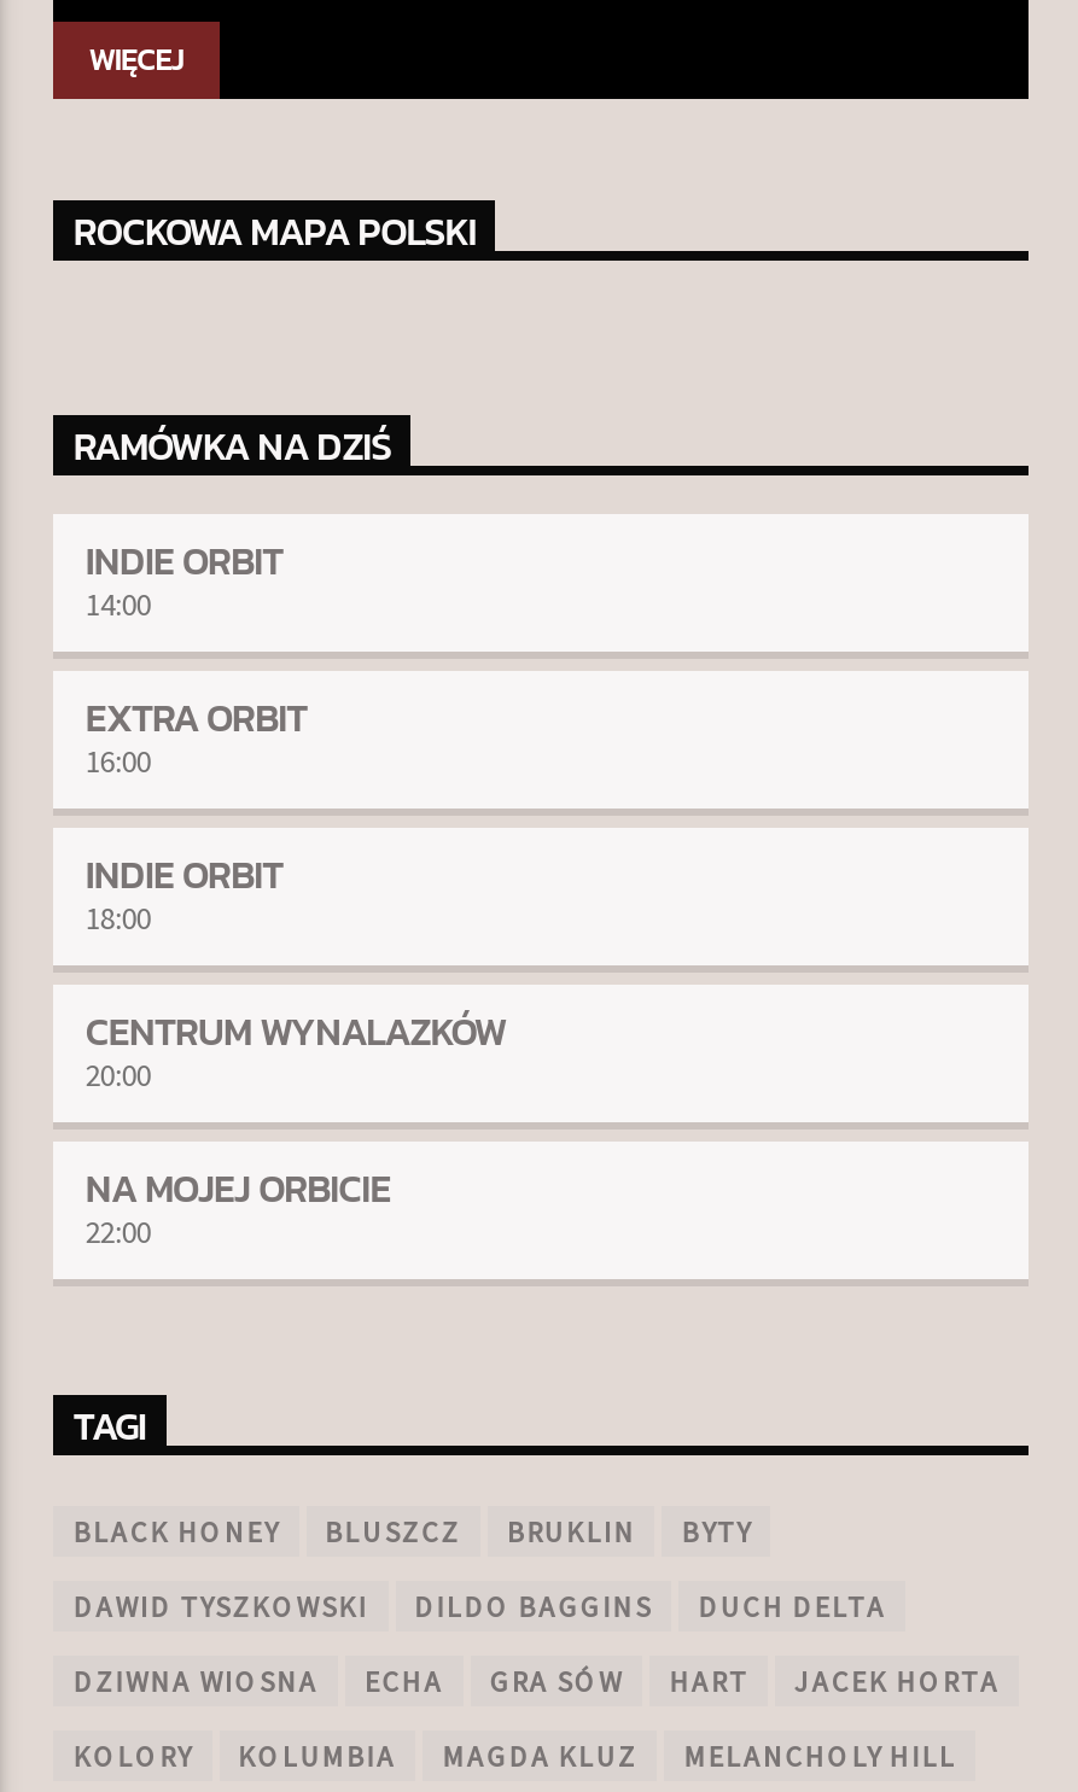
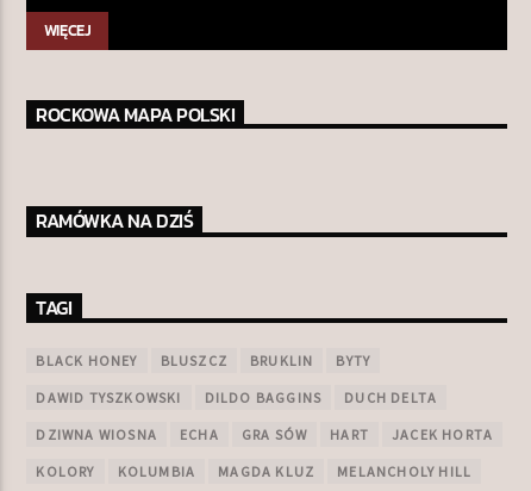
[85,531,507,1253] INDIE ORBIT | 14:00 | EXTRA ORBIT | 16:00 | INDIE ORBIT | 18:00 | CENTRUM WYNALAZKÓW | 20:00 | NA MOJEJ ORBICIE | 22:00 -> none

